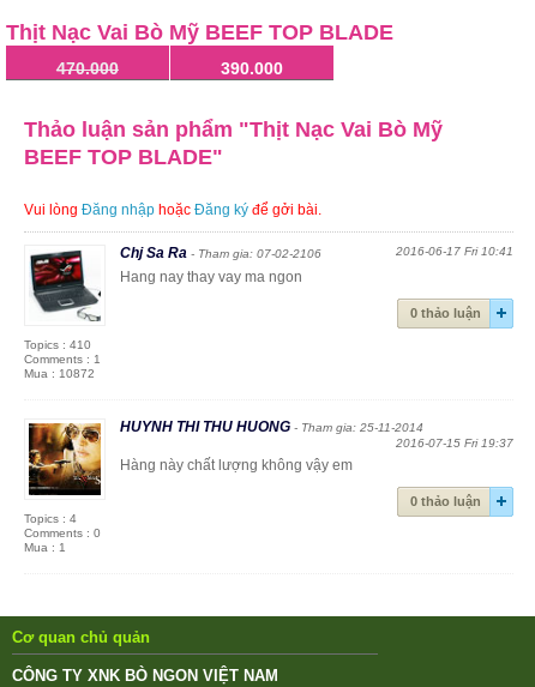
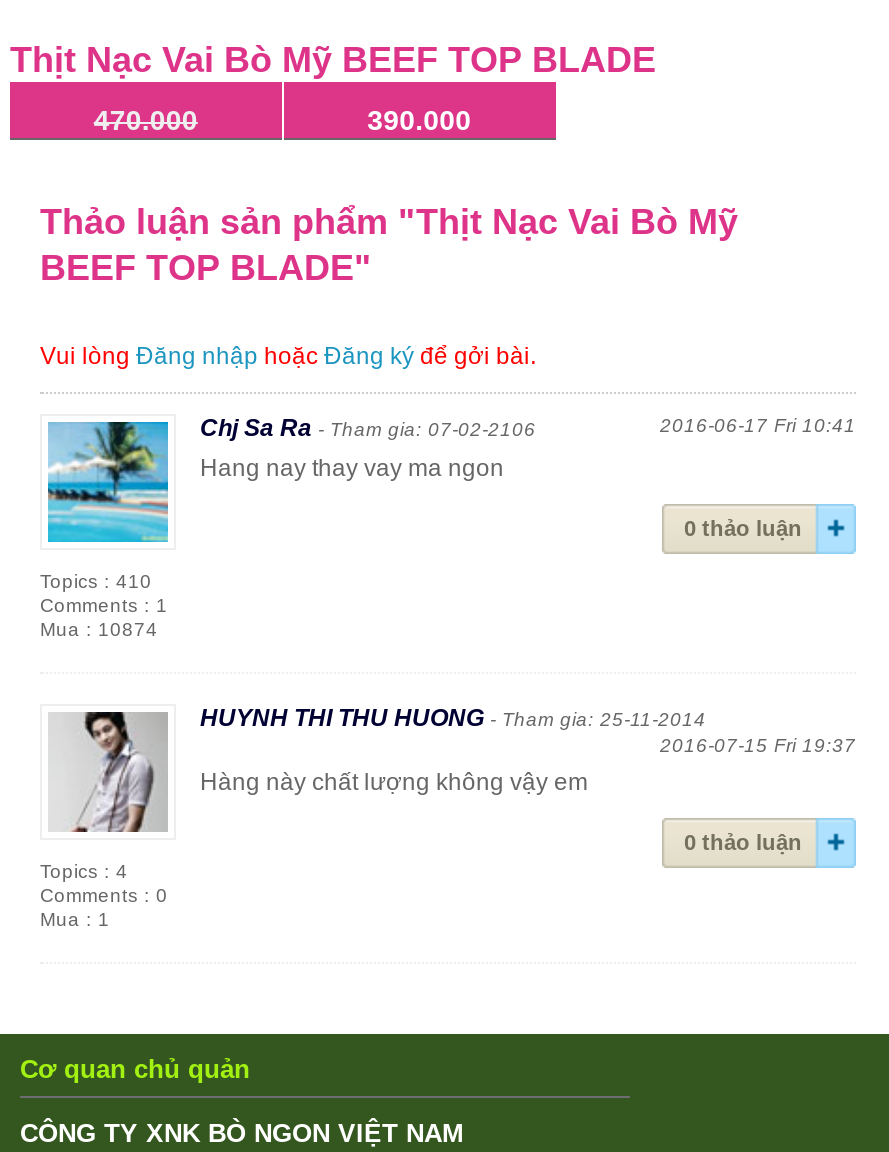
[24,249,101,380] [image] | Mua : 10872 -> [40,420,170,640] [image] | Mua : 10874
[28,422,102,496] [image] -> [48,710,168,834] [image]

